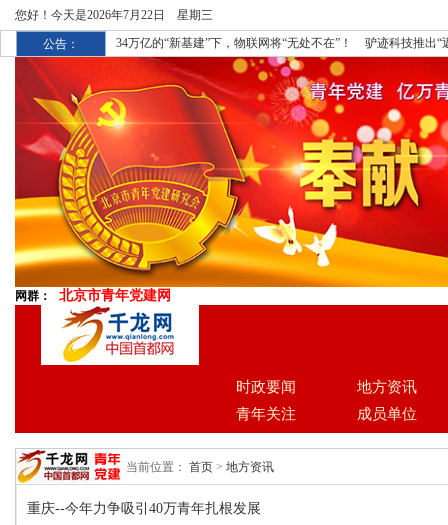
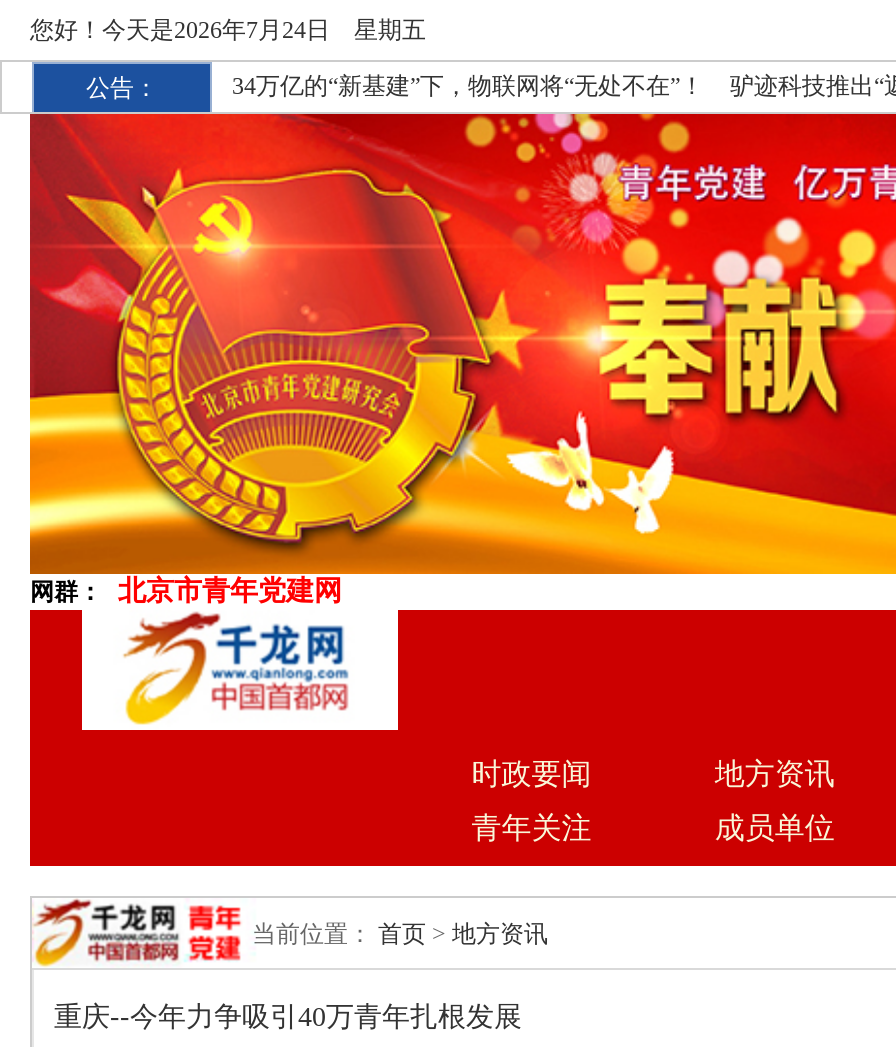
[15,8,213,22] 您好！今天是2026年7月22日 星期三 -> [30,16,426,44] 您好！今天是2026年7月24日 星期五

